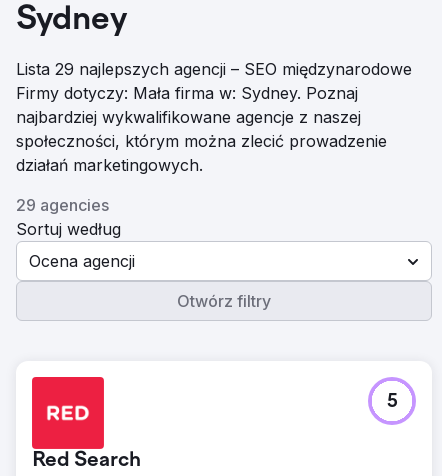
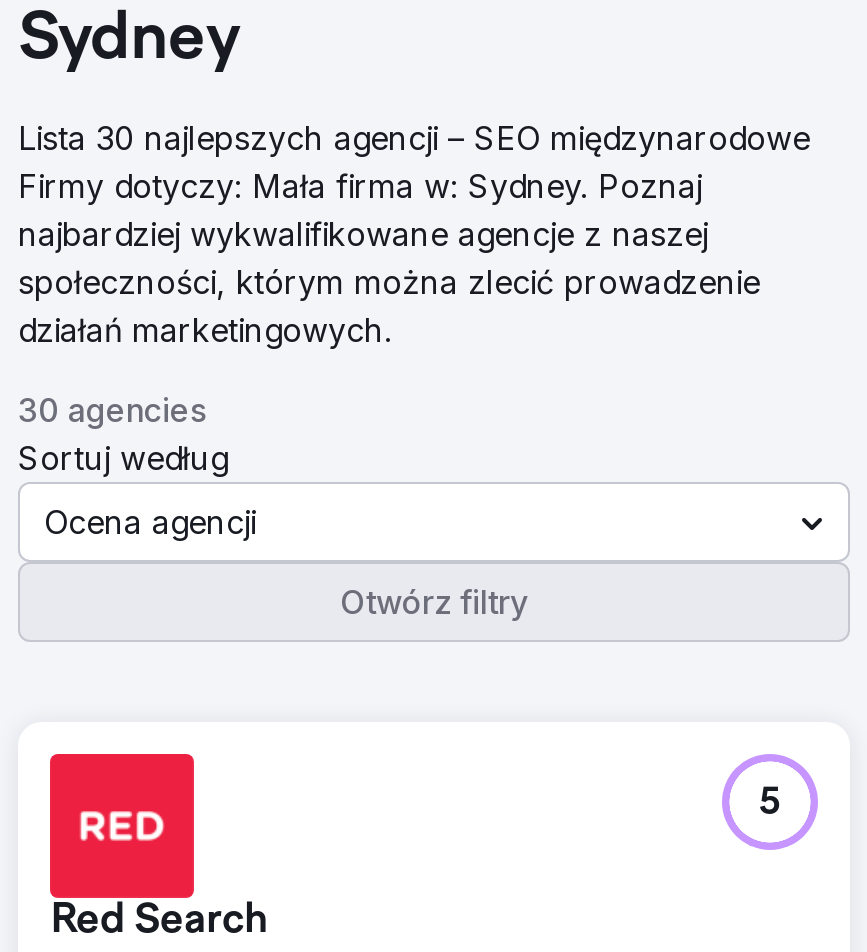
[16,59,412,79] Lista 29 najlepszych agencji – SEO międzynarodowe -> [18,118,810,158] Lista 30 najlepszych agencji – SEO międzynarodowe
[16,195,109,215] 29 agencies -> [18,390,206,430] 30 agencies

